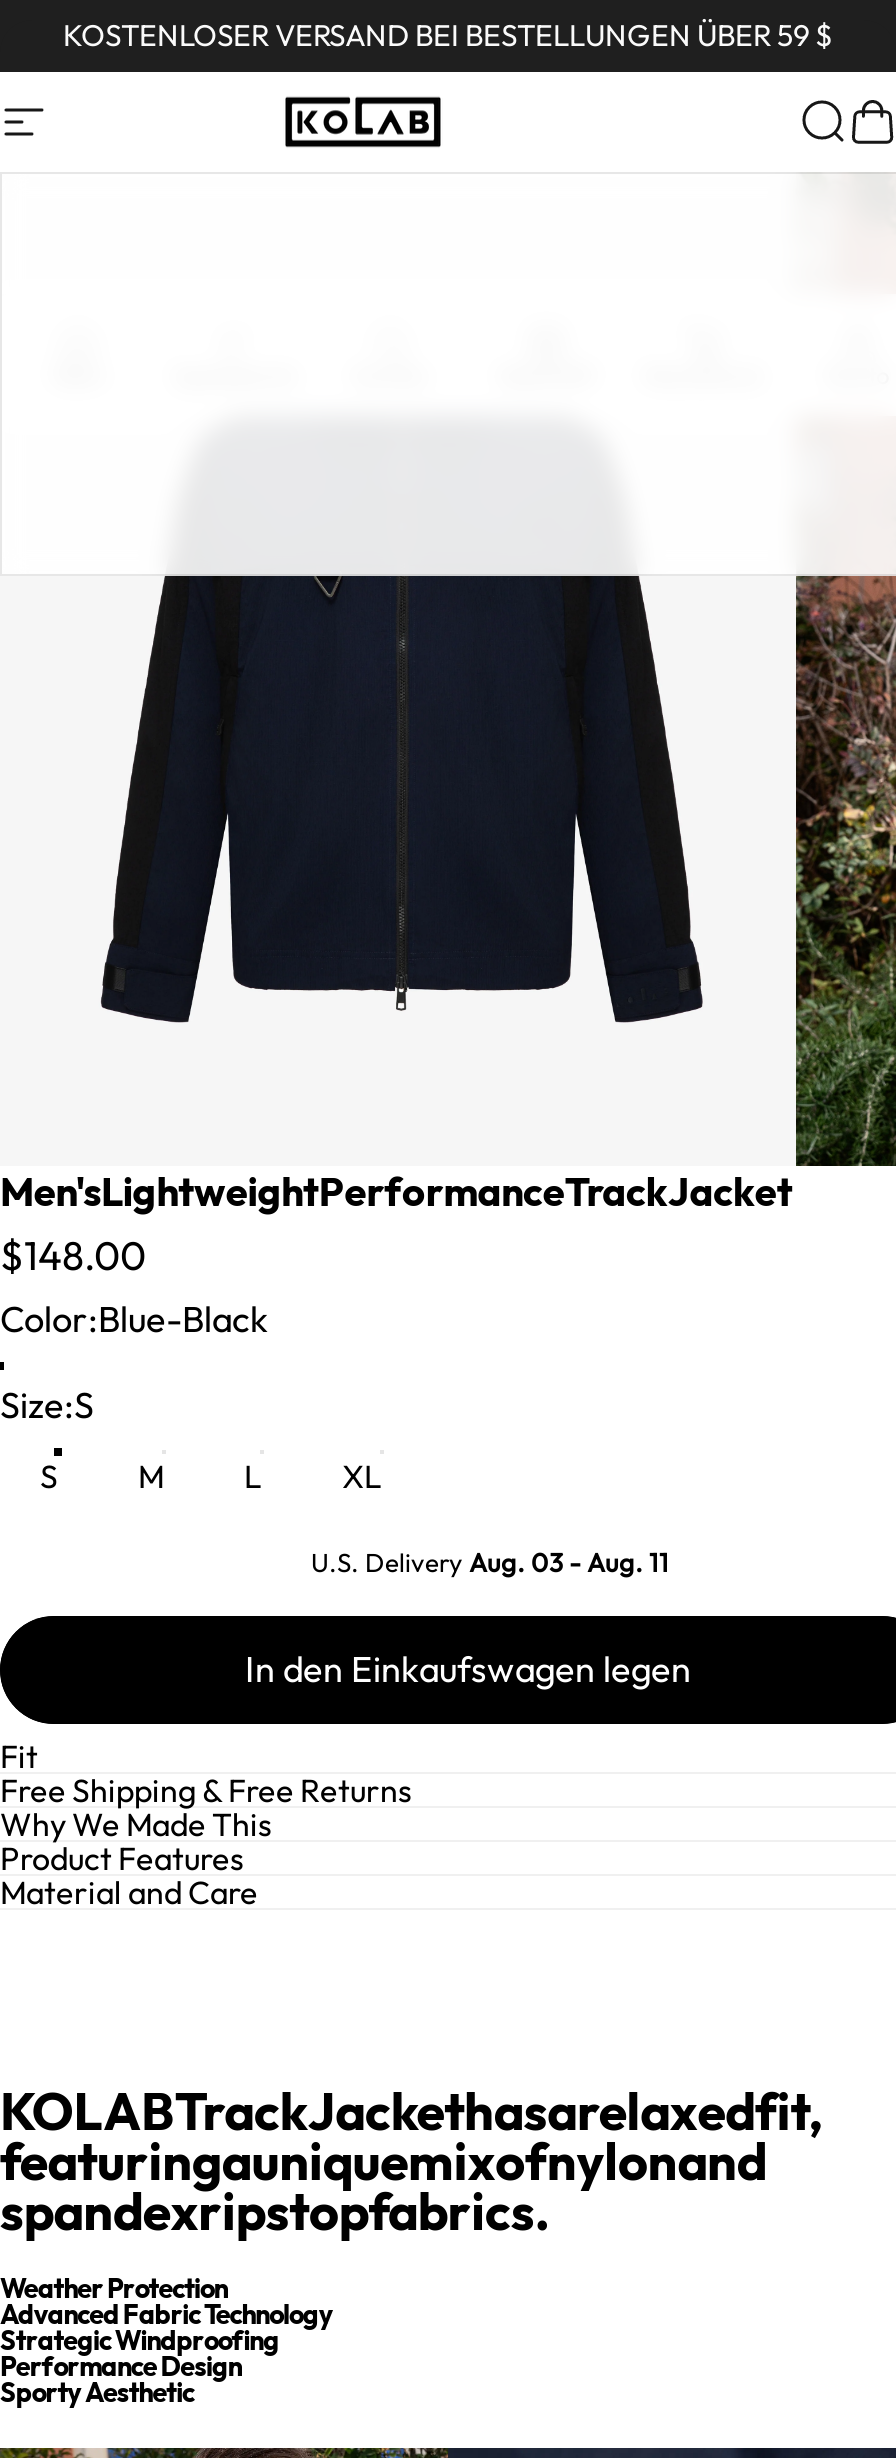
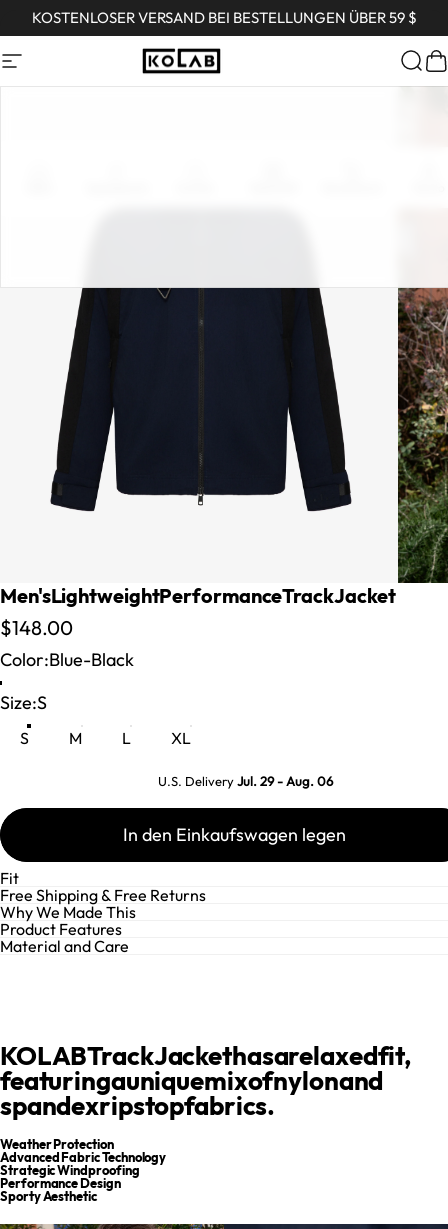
[311,1546,675,1578] U.S. Delivery Aug. 03 - Aug. 11 -> [157,773,335,789] U.S. Delivery Jul. 29 - Aug. 06

